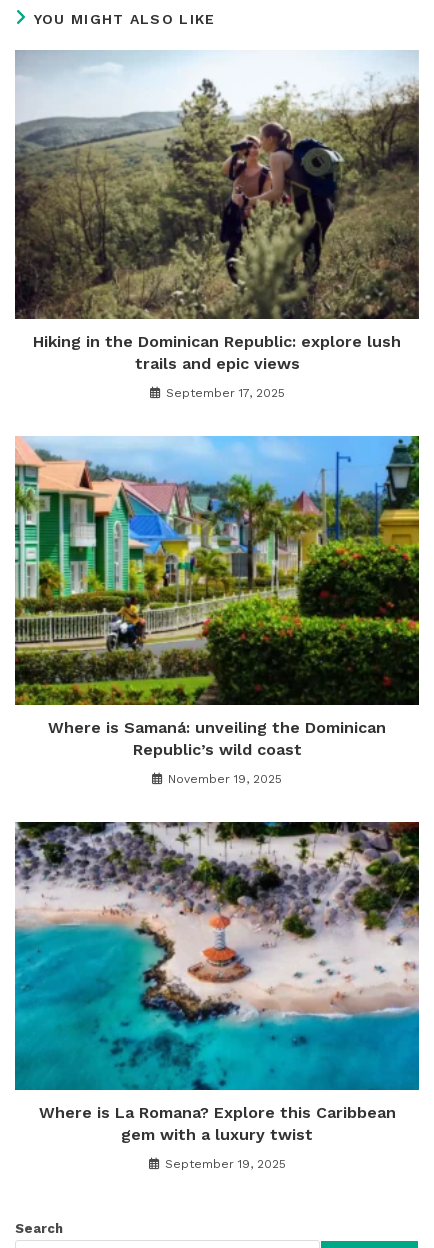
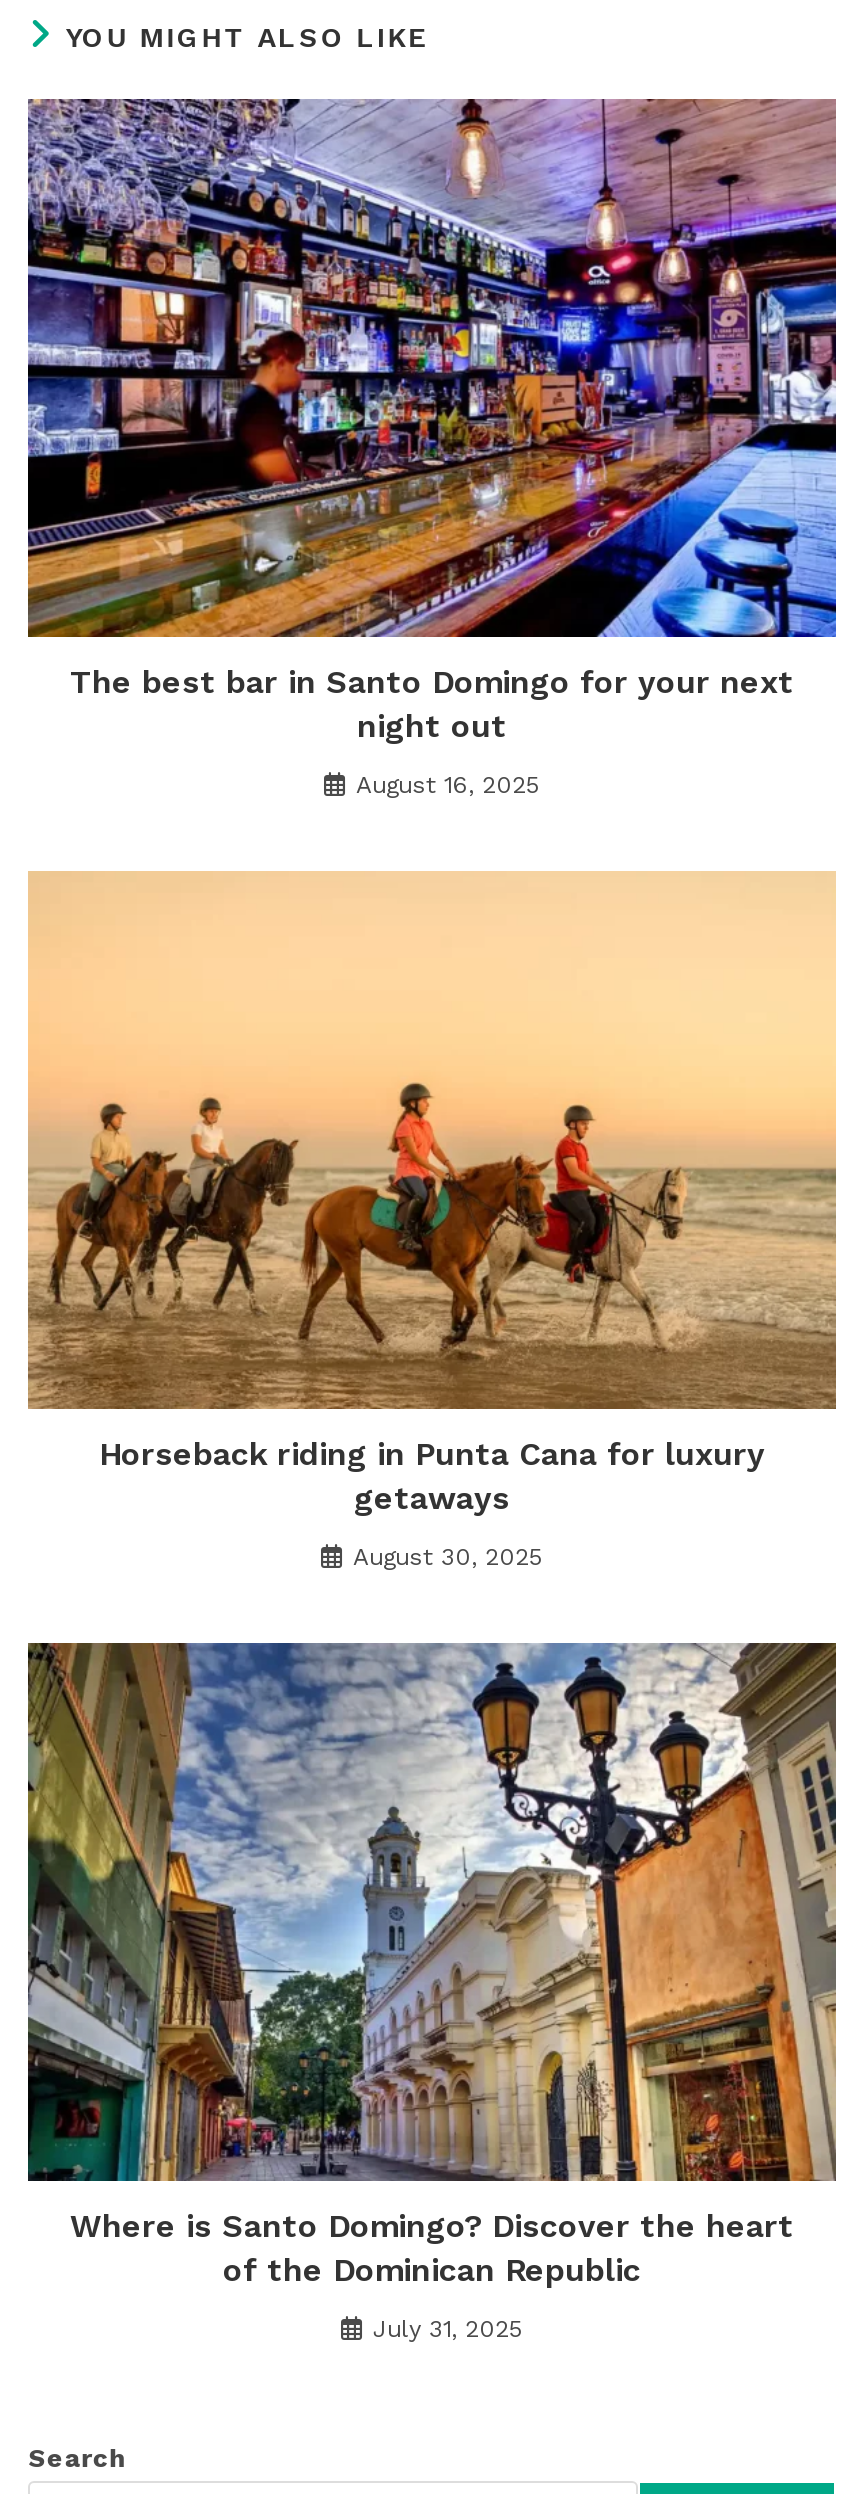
[14,50,420,373] [image] | Hiking in the Dominican Republic: explore lush | trails and epic views -> [26,97,838,745] [image] | The best bar in Santo Domingo for your next | night out
[165,386,284,400] September 17, 2025 -> [356,771,540,799] August 16, 2025
[14,435,420,759] [image] | Where is Samaná: unveiling the Dominican | Republic’s wild coast -> [26,871,838,1517] [image] | Horseback riding in Punta Cana for luxury | getaways
[168,772,282,786] November 19, 2025 -> [353,1543,543,1571] August 30, 2025
[14,821,420,1144] [image] | Where is La Romana? Explore this Caribbean | gem with a luxury twist -> [26,1641,838,2289] [image] | Where is Santo Domingo? Discover the heart | of the Dominican Republic
[164,1157,285,1171] September 19, 2025 -> [373,2315,523,2343] July 31, 2025

